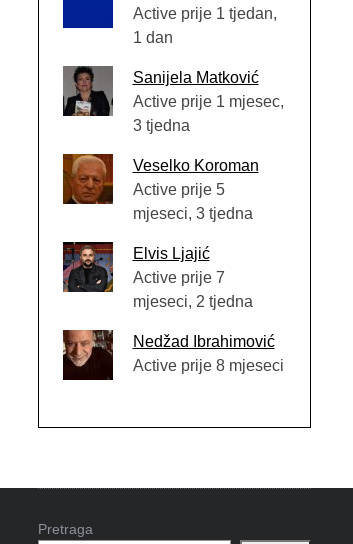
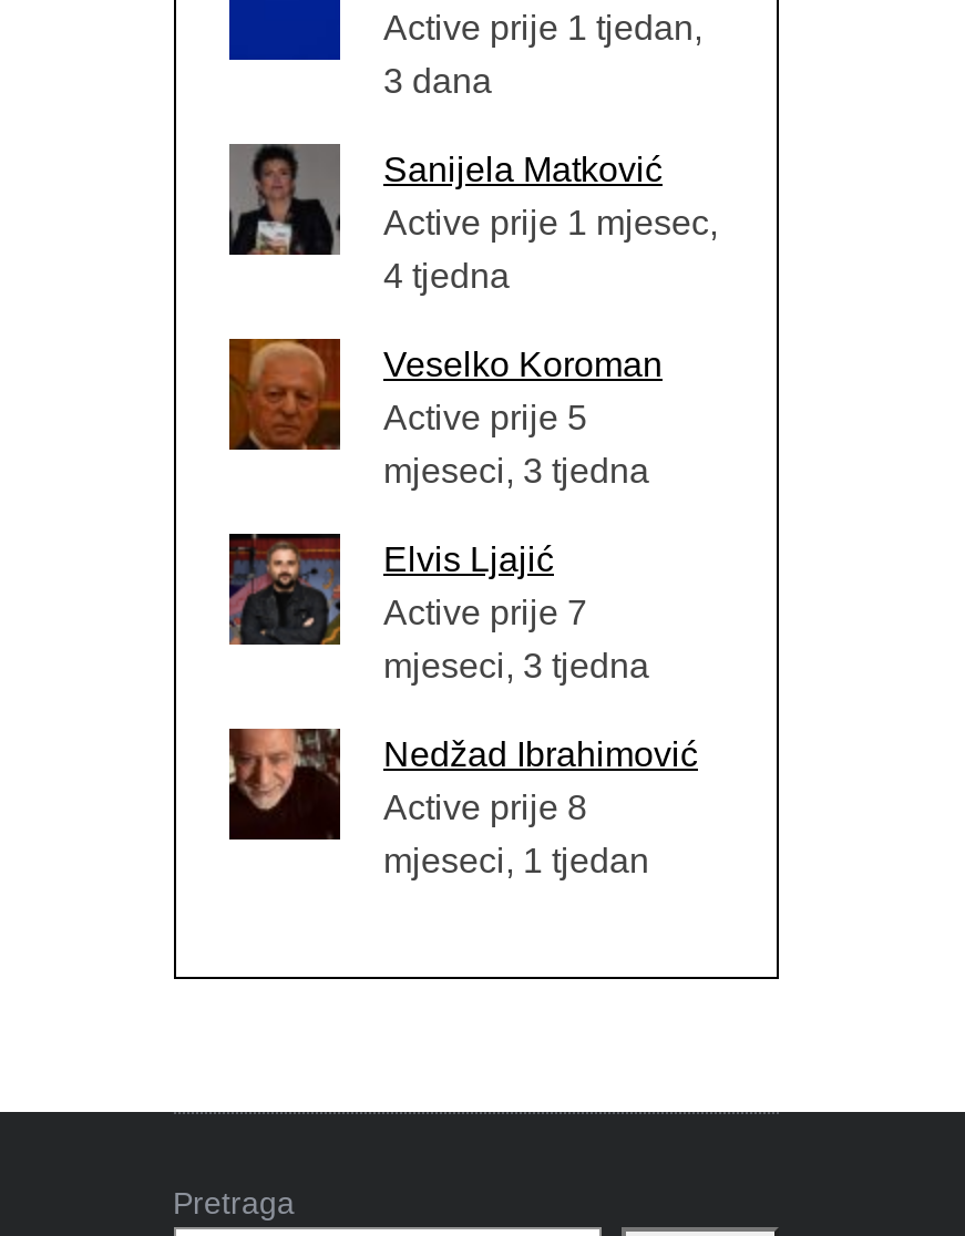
[132,29,172,46] 1 dan -> [383,62,492,100] 3 dana
[132,117,189,134] 3 tjedna -> [383,257,510,295] 4 tjedna
[132,293,252,310] mjeseci, 2 tjedna -> [383,647,649,685] mjeseci, 3 tjedna
[132,357,283,374] Active prije 8 mjeseci -> [383,789,649,880] Active prije 8 | mjeseci, 1 tjedan

